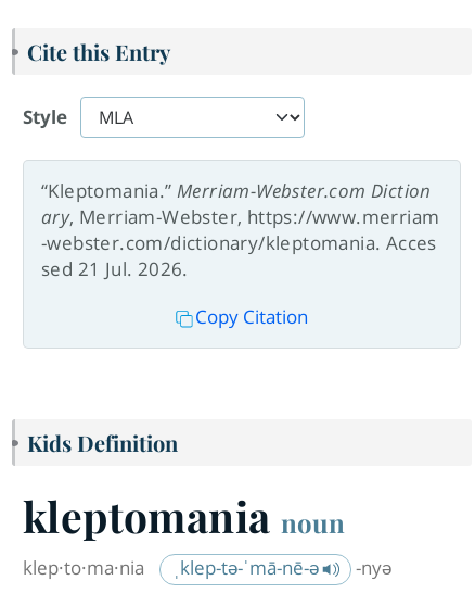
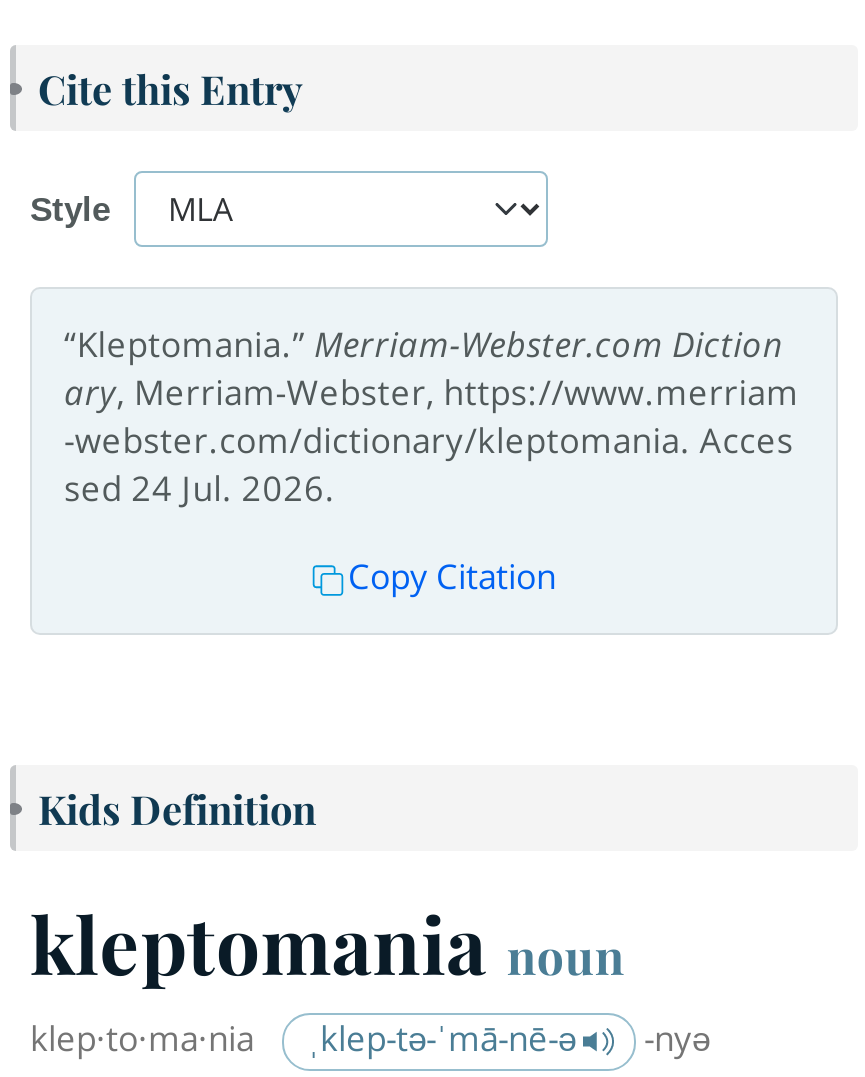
[41,257,188,282] sed 21 Jul. 2026. -> [64,466,336,512] sed 24 Jul. 2026.

